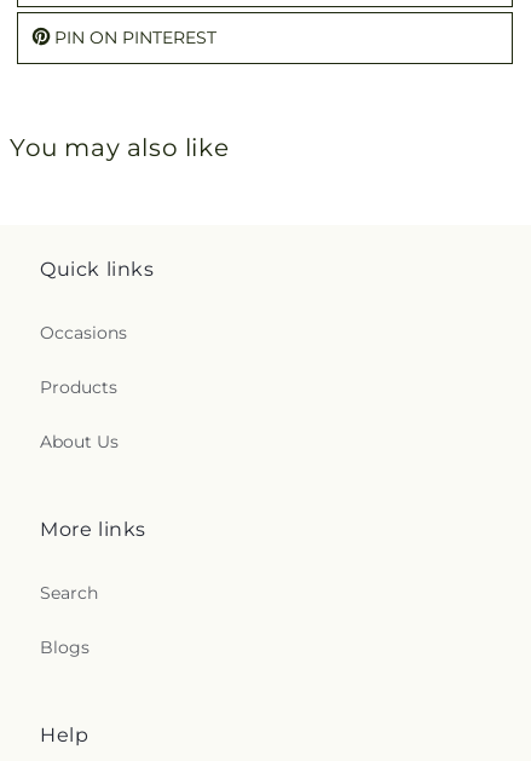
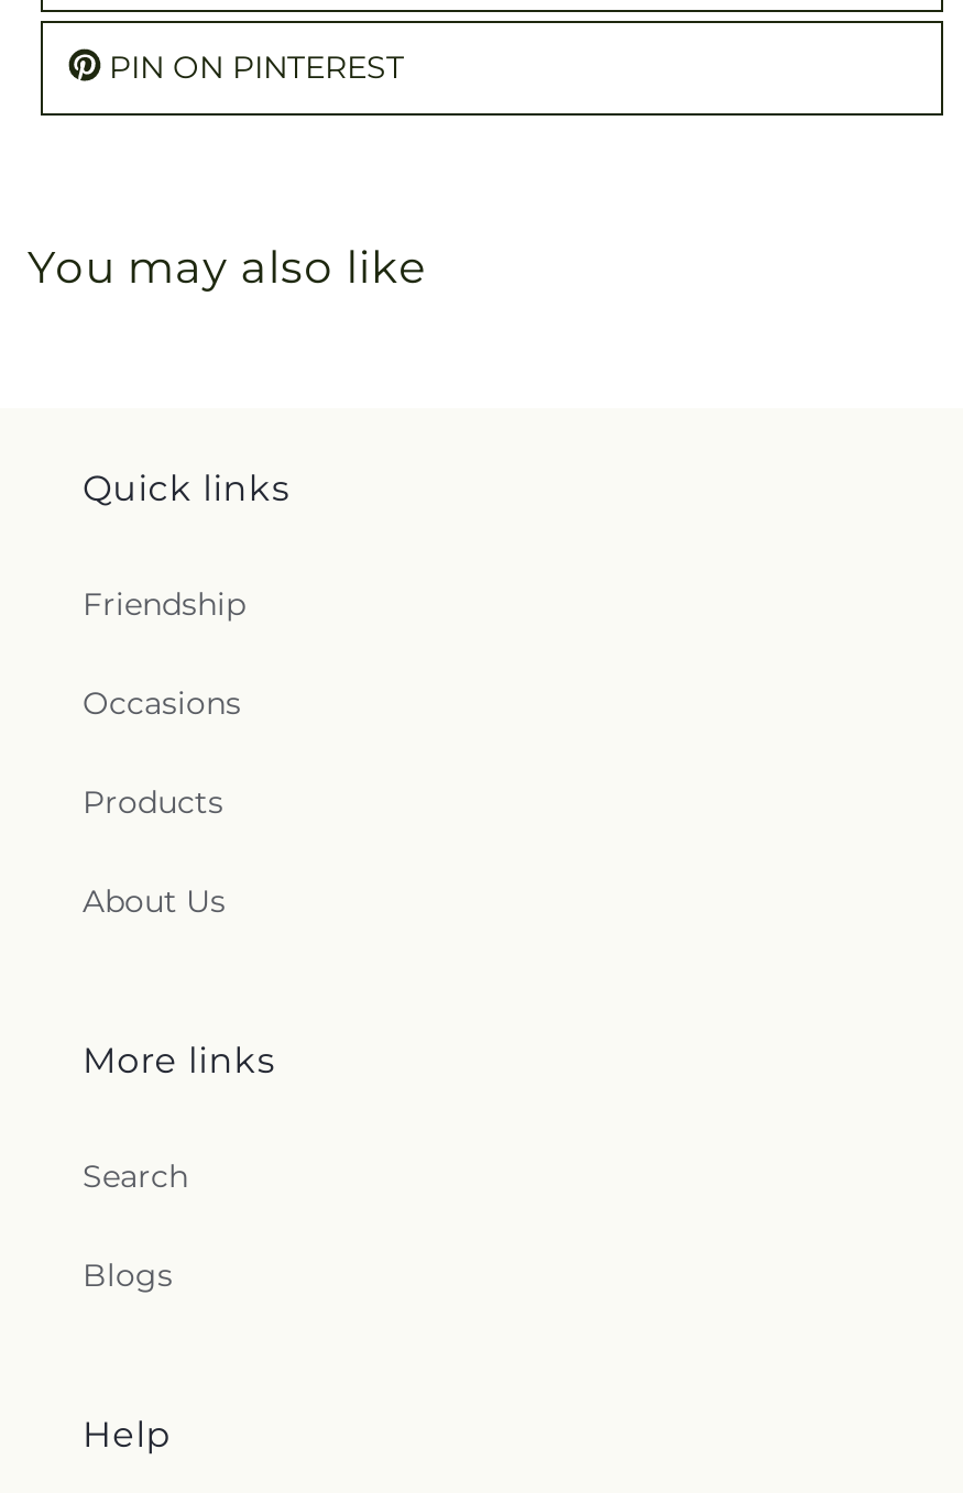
none -> [83,584,245,624] Friendship

